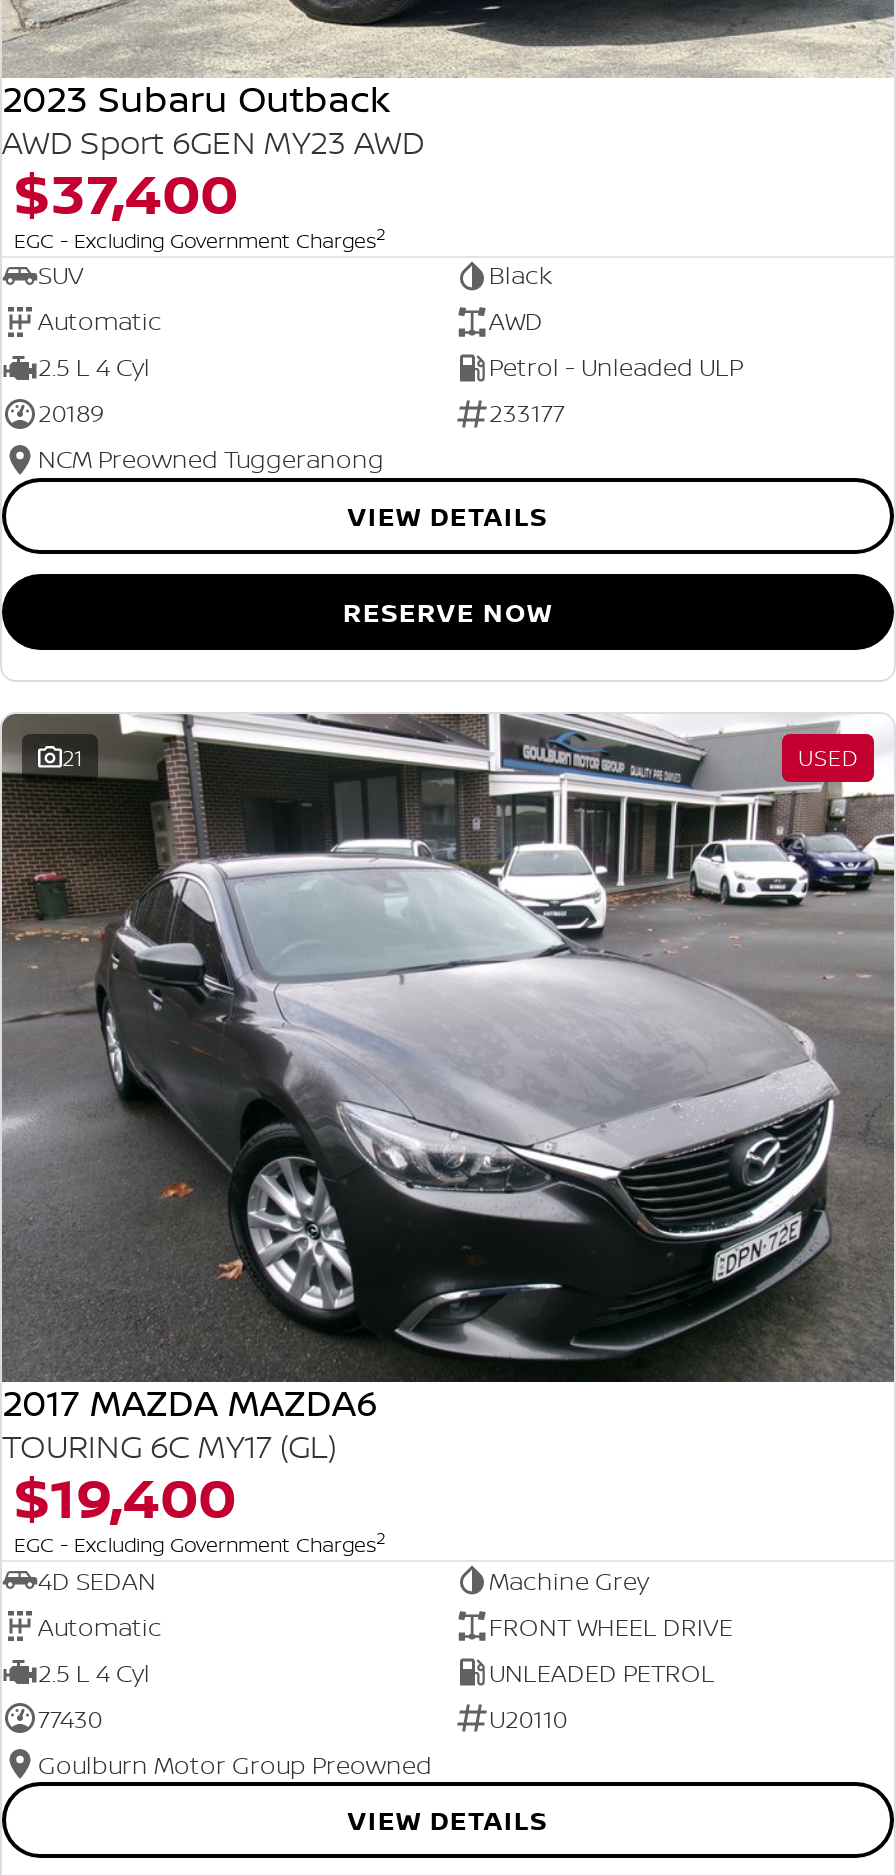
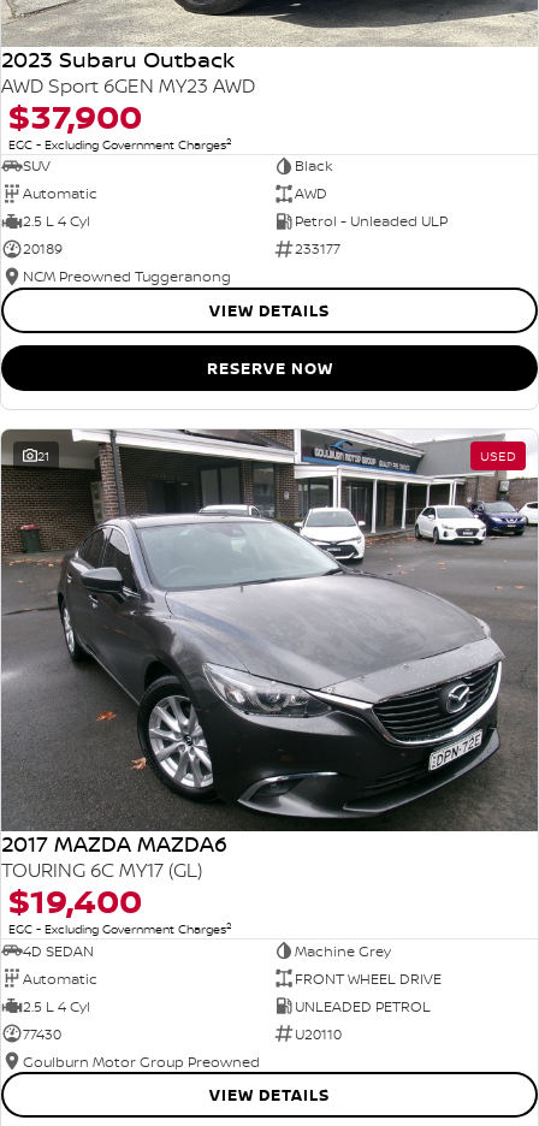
[14,153,238,231] $37,400 -> [8,92,142,139] $37,900

